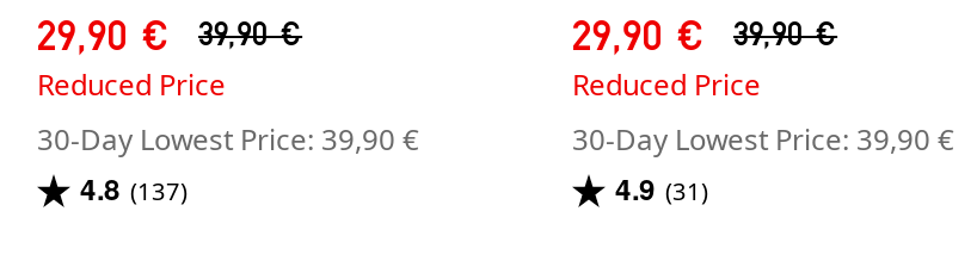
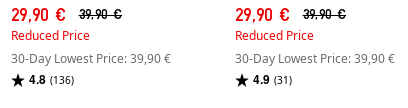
[80,167,188,210] 4.8 (137) -> [29,70,74,88] 4.8 (136)

